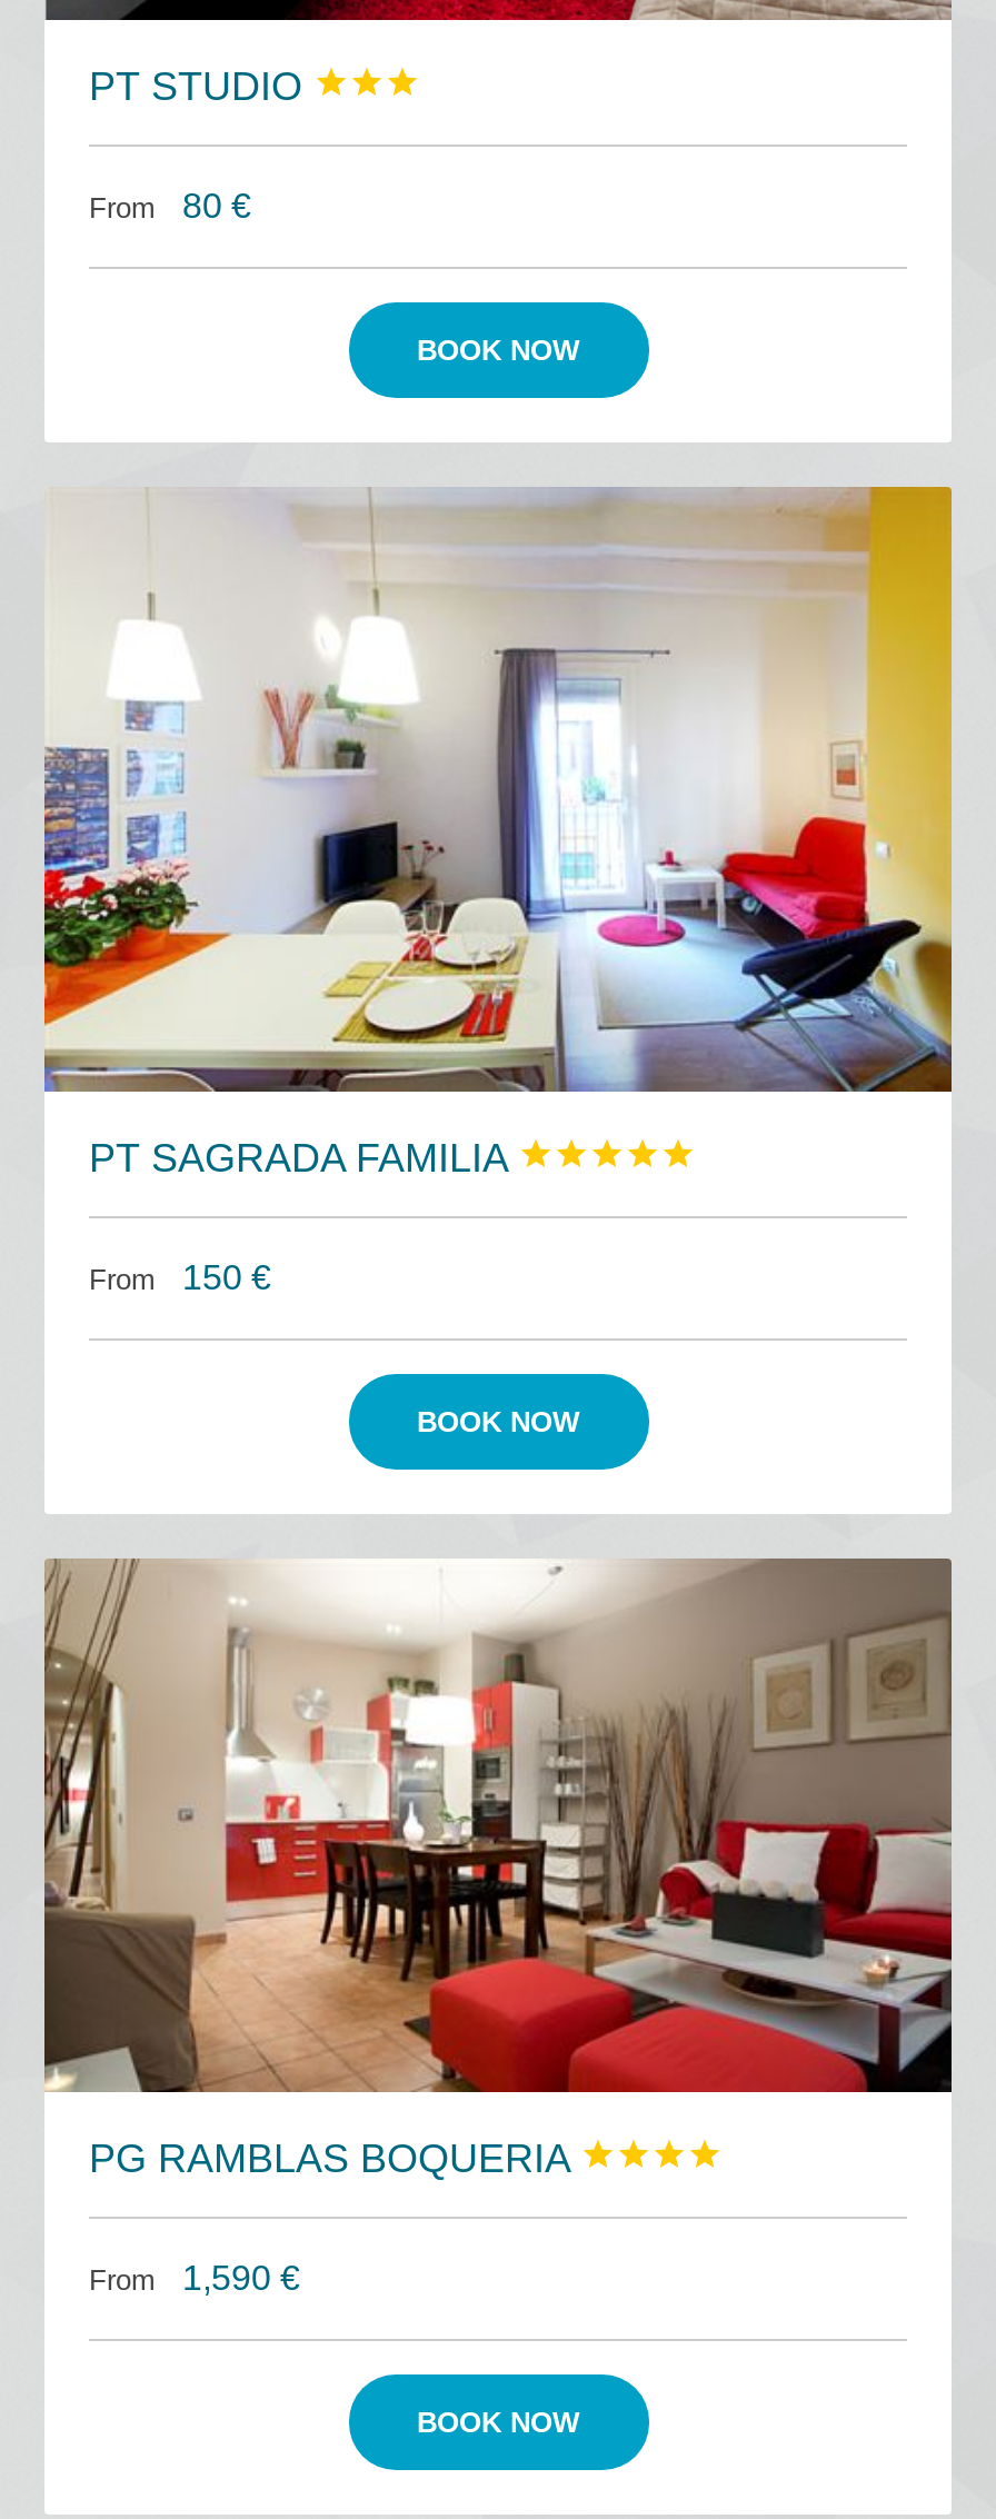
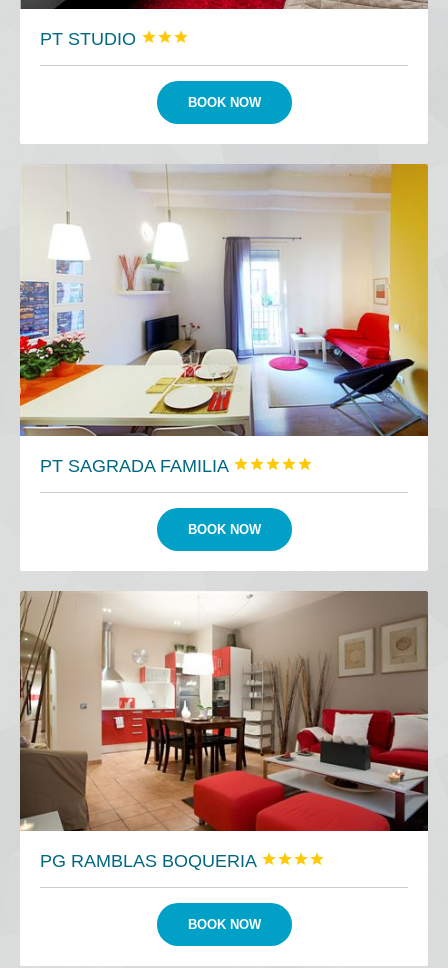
[89,187,251,225] From 80 € -> none
[89,1258,271,1296] From 150 € -> none
[89,2259,300,2297] From 1,590 € -> none

